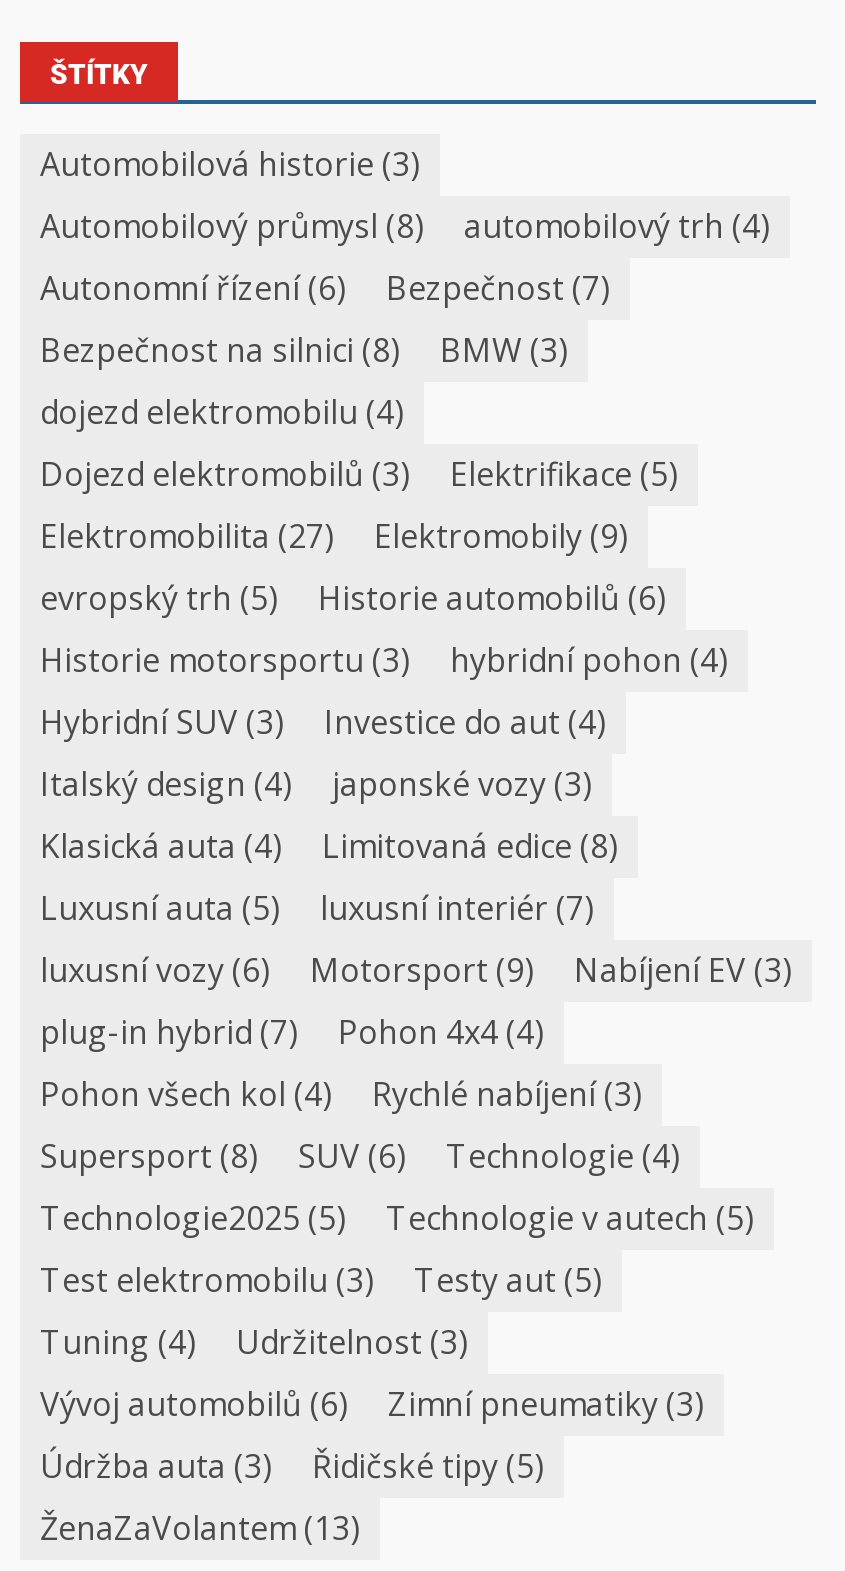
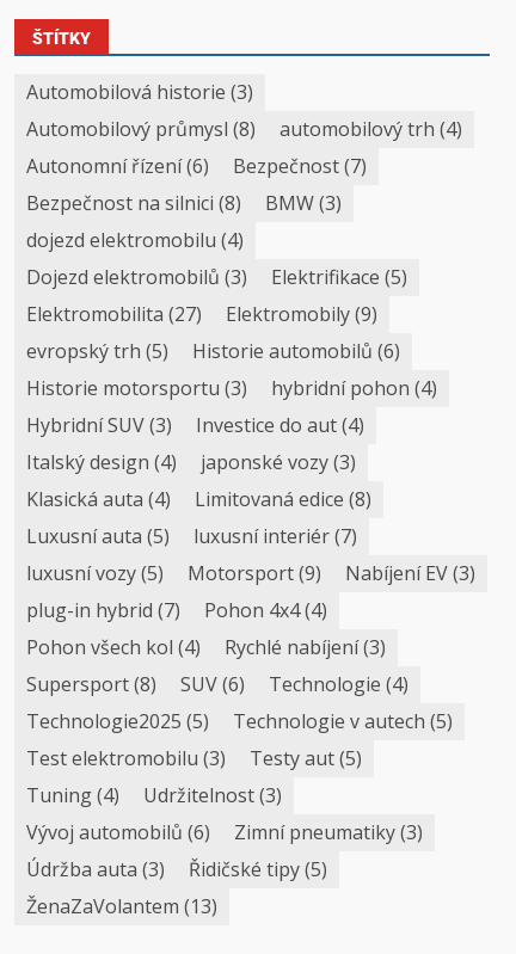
[40,949,792,993] luxusní vozy (6) Motorsport (9) Nabíjení EV (3) -> [26,560,475,587] luxusní vozy (5) Motorsport (9) Nabíjení EV (3)

